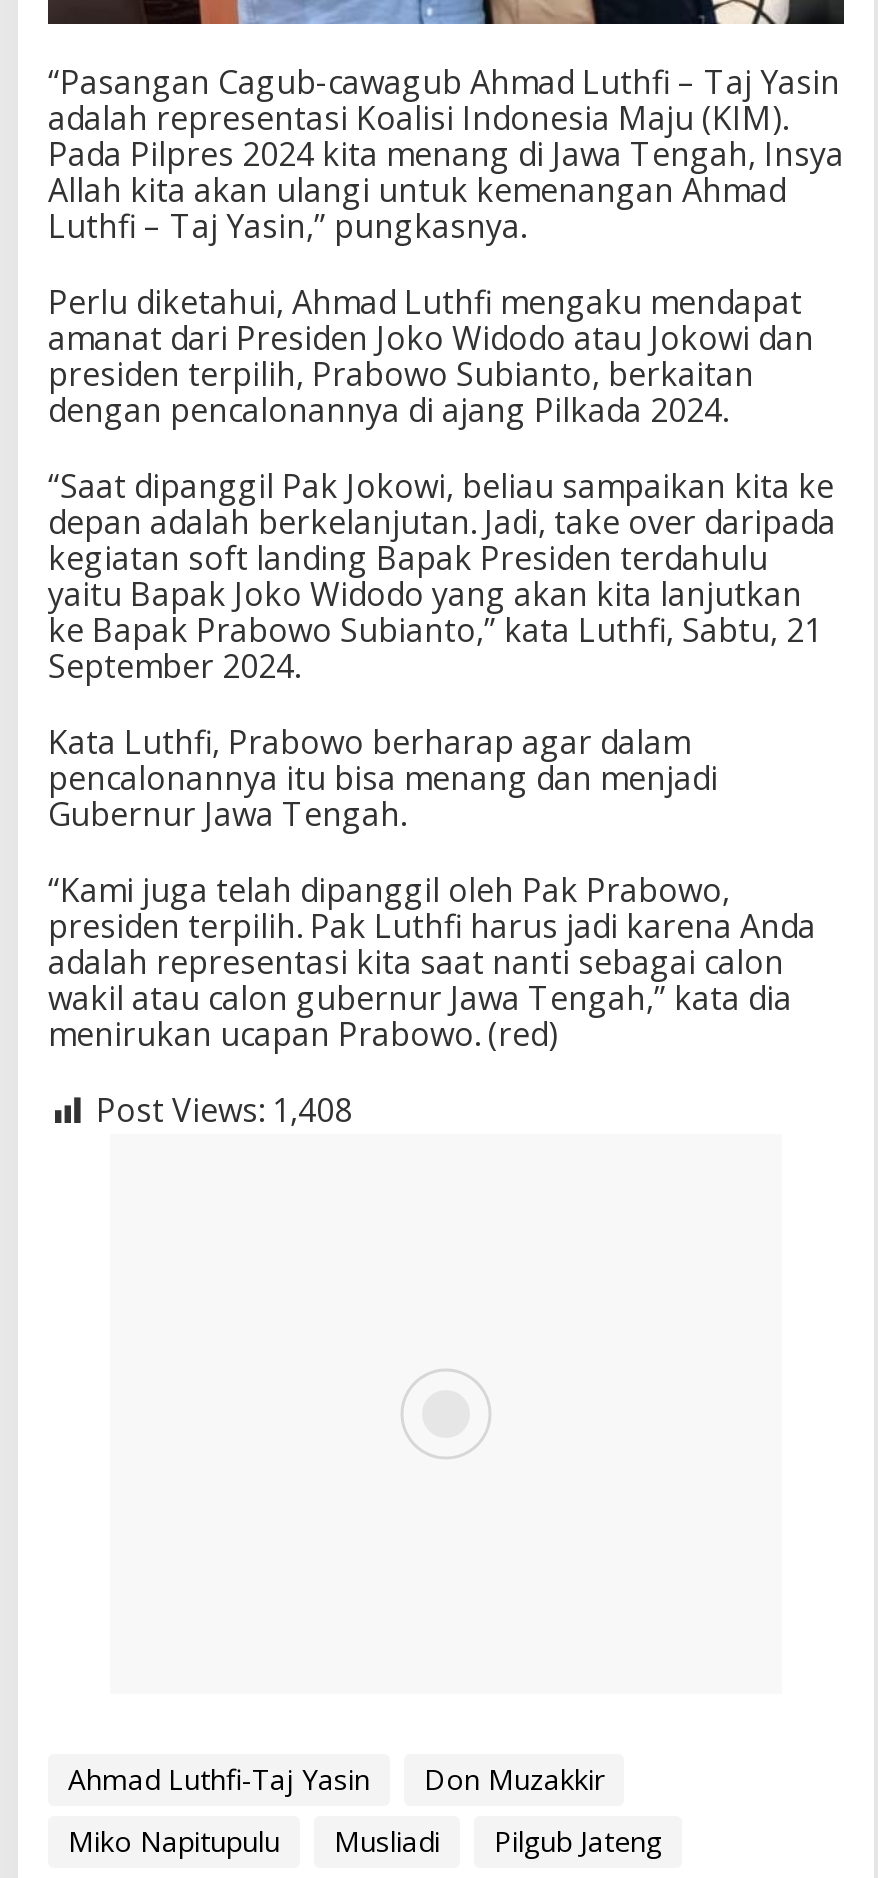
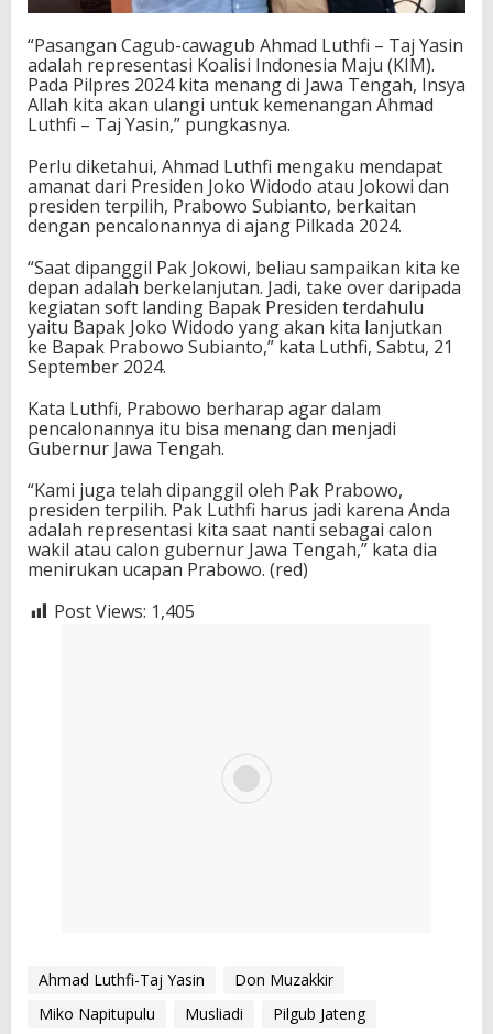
[96,1088,352,1132] Post Views: 1,408 -> [54,599,195,623] Post Views: 1,405

